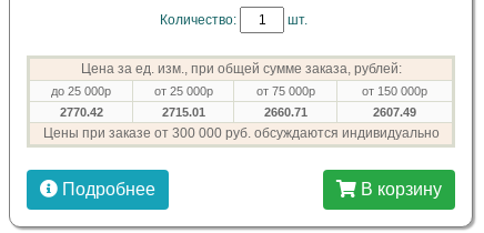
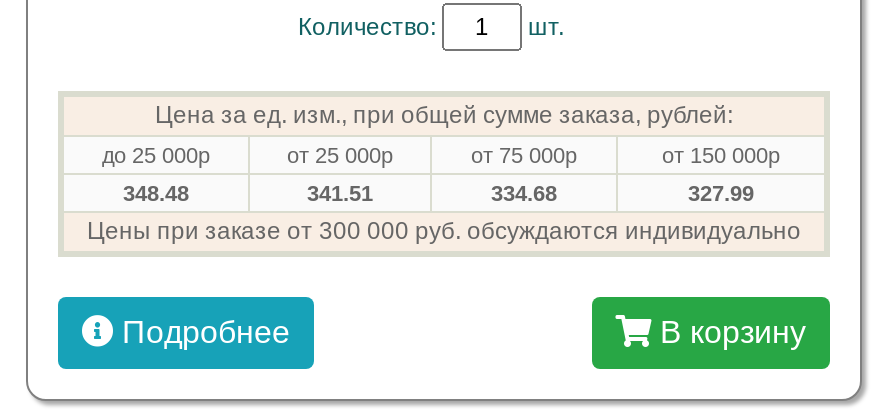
[59,105,103,119] 2770.42 -> [123,181,189,205] 348.48
[162,105,205,119] 2715.01 -> [307,181,373,205] 341.51
[264,105,307,119] 2660.71 -> [491,181,557,205] 334.68
[373,105,416,119] 2607.49 -> [688,181,754,205] 327.99

